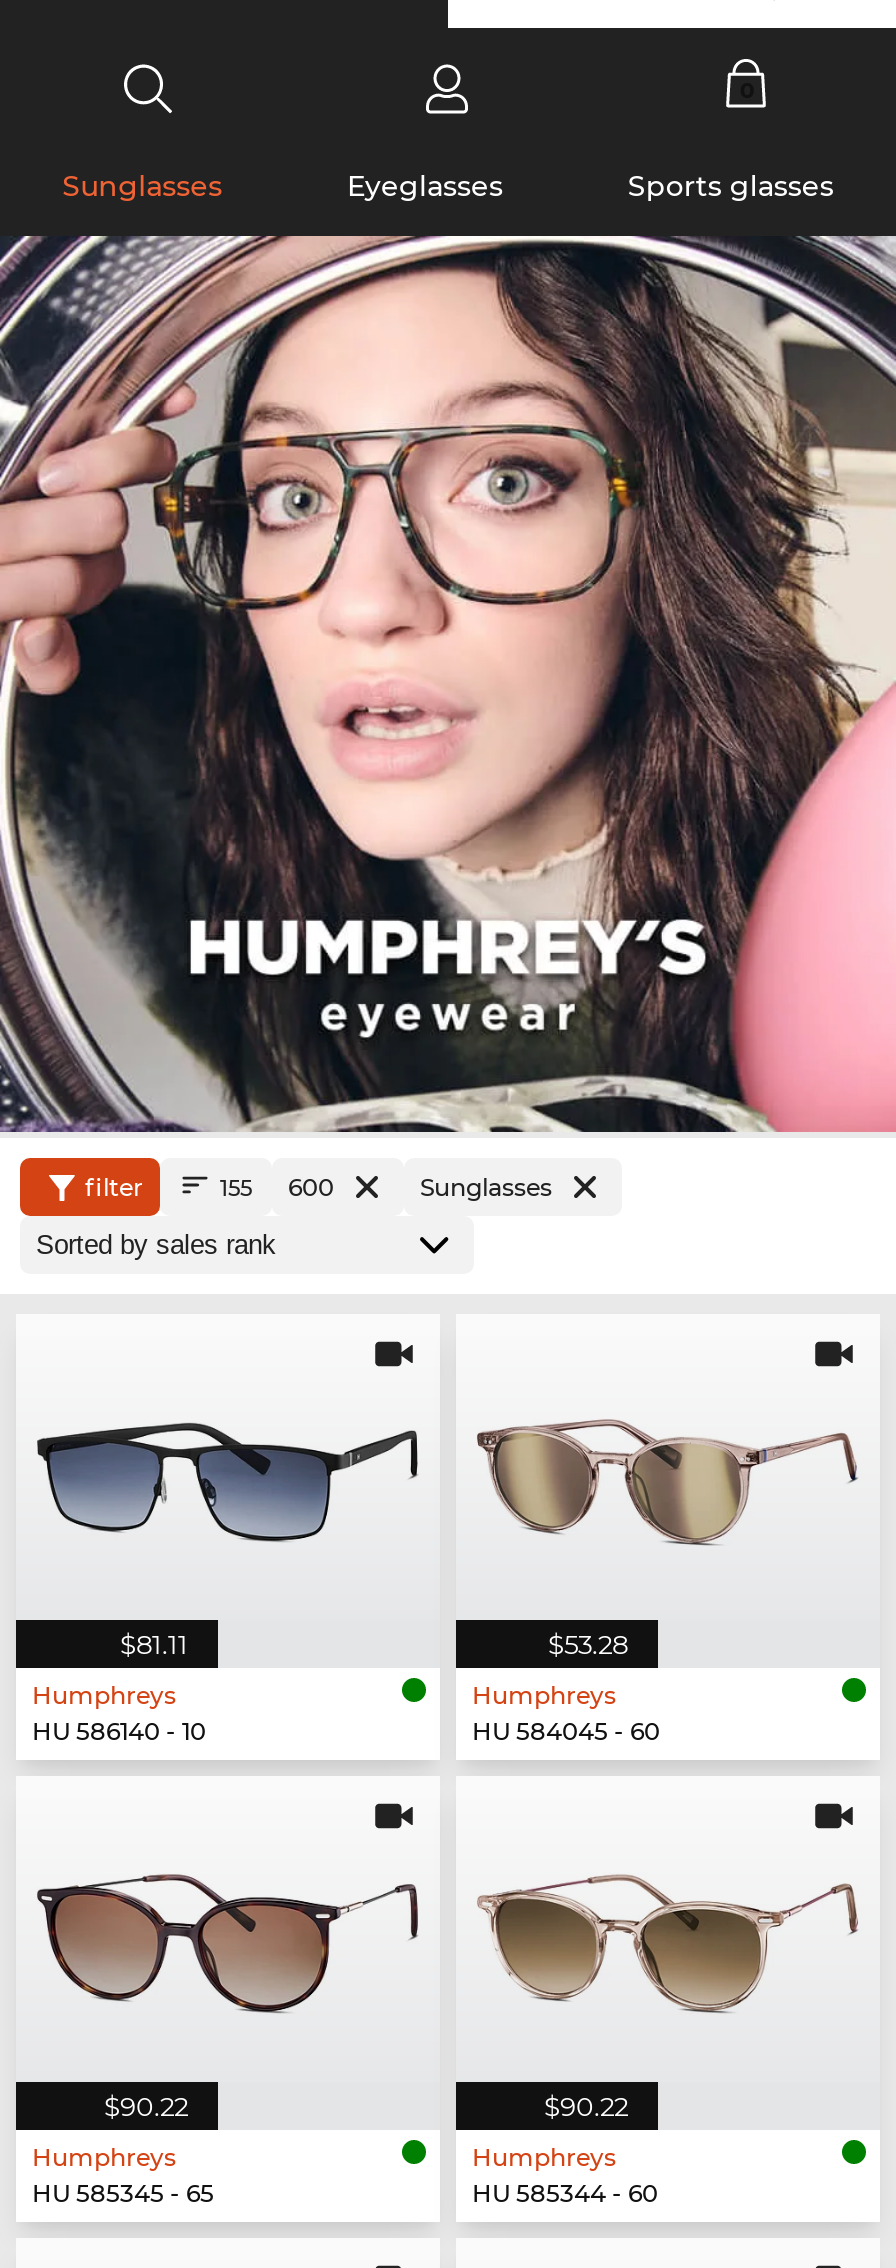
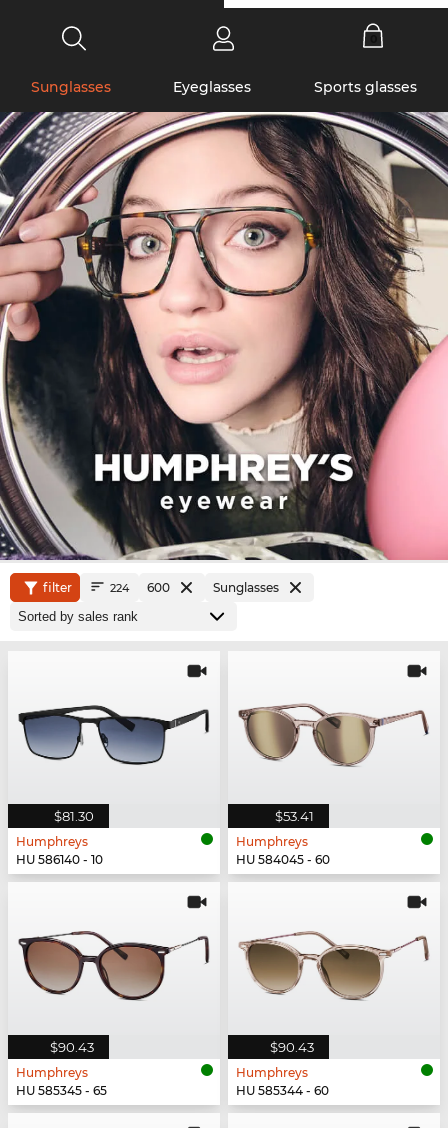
[220,1172,334,1202] 155 600 -> [110,580,170,595] 224 600
[120,1628,188,1660] $81.11 -> [54,808,94,824] $81.30
[548,1628,628,1660] $53.28 -> [275,808,314,824] $53.41
[104,2089,188,2121] $90.22 -> [50,1039,94,1055] $90.43
[544,2089,628,2121] $90.22 -> [270,1039,314,1055] $90.43

